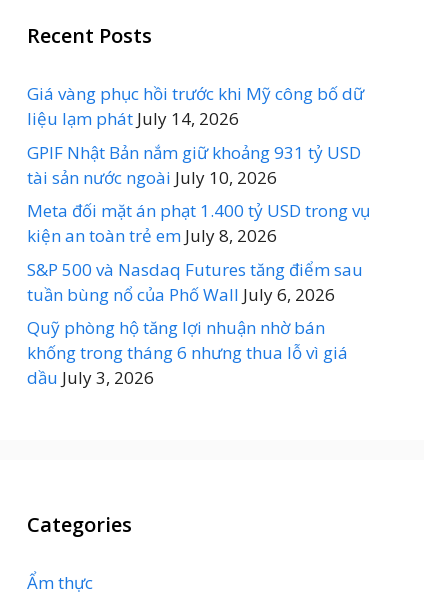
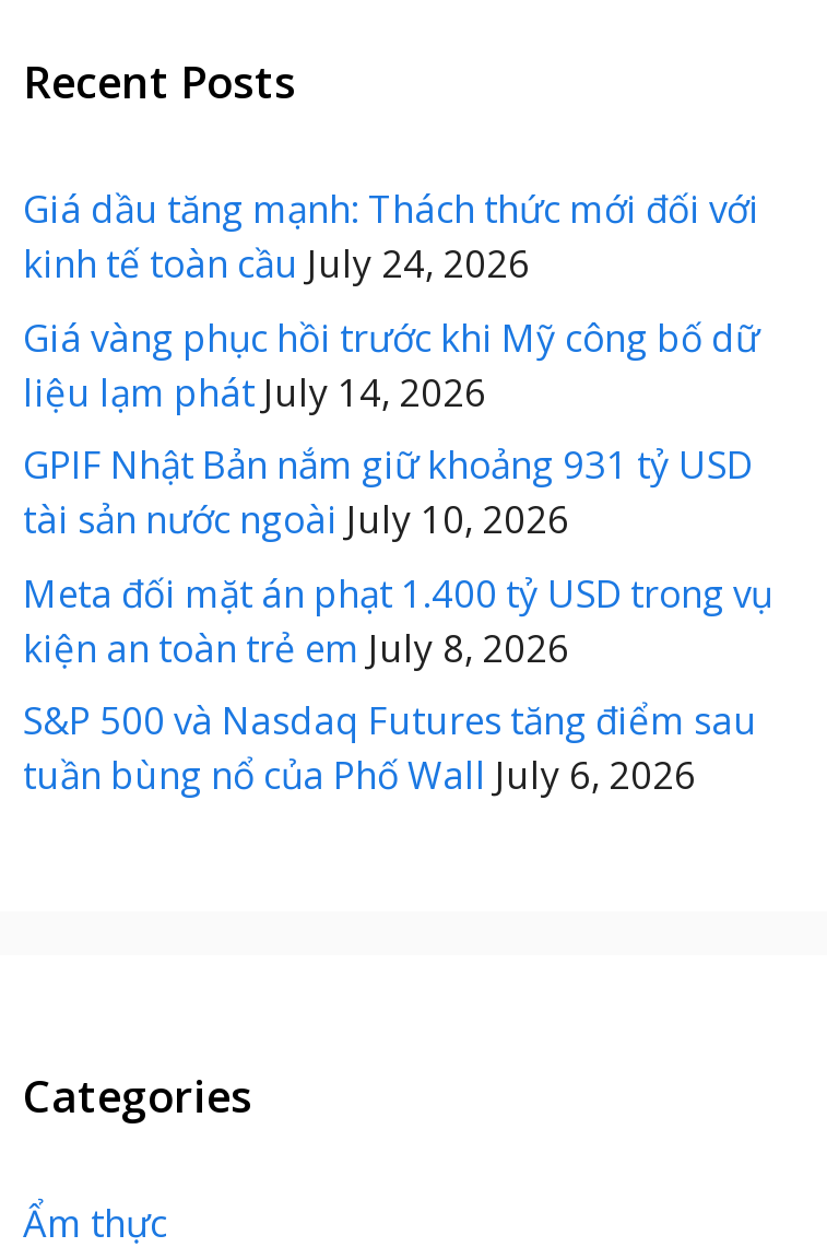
none -> [23,184,759,289] Giá dầu tăng mạnh: Thách thức mới đối với | kinh tế toàn cầu July 24, 2026
moved [27,82,370,305] -> [23,311,772,800]: Giá vàng phục hồi trước khi Mỹ công bố dữ | liệu lạm phát July 14, 2026 | GPIF Nhật Bản nắm giữ khoảng 931 tỷ USD | tài sản nước ngoài July 10, 2026 | Meta đối mặt án phạt 1.400 tỷ USD trong vụ | kiện an toàn trẻ em July 8, 2026 | S&P 500 và Nasdaq Futures tăng điểm sau | tuần bùng nổ của Phố Wall July 6, 2026
[27,316,348,389] Quỹ phòng hộ tăng lợi nhuận nhờ bán | khống trong tháng 6 nhưng thua lỗ vì giá | dầu July 3, 2026 -> none

